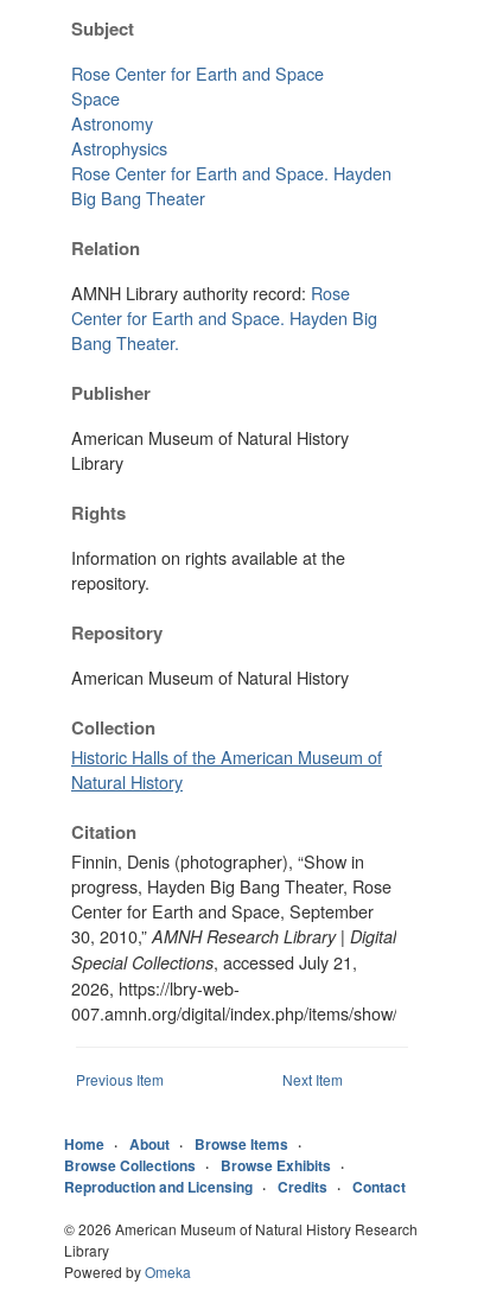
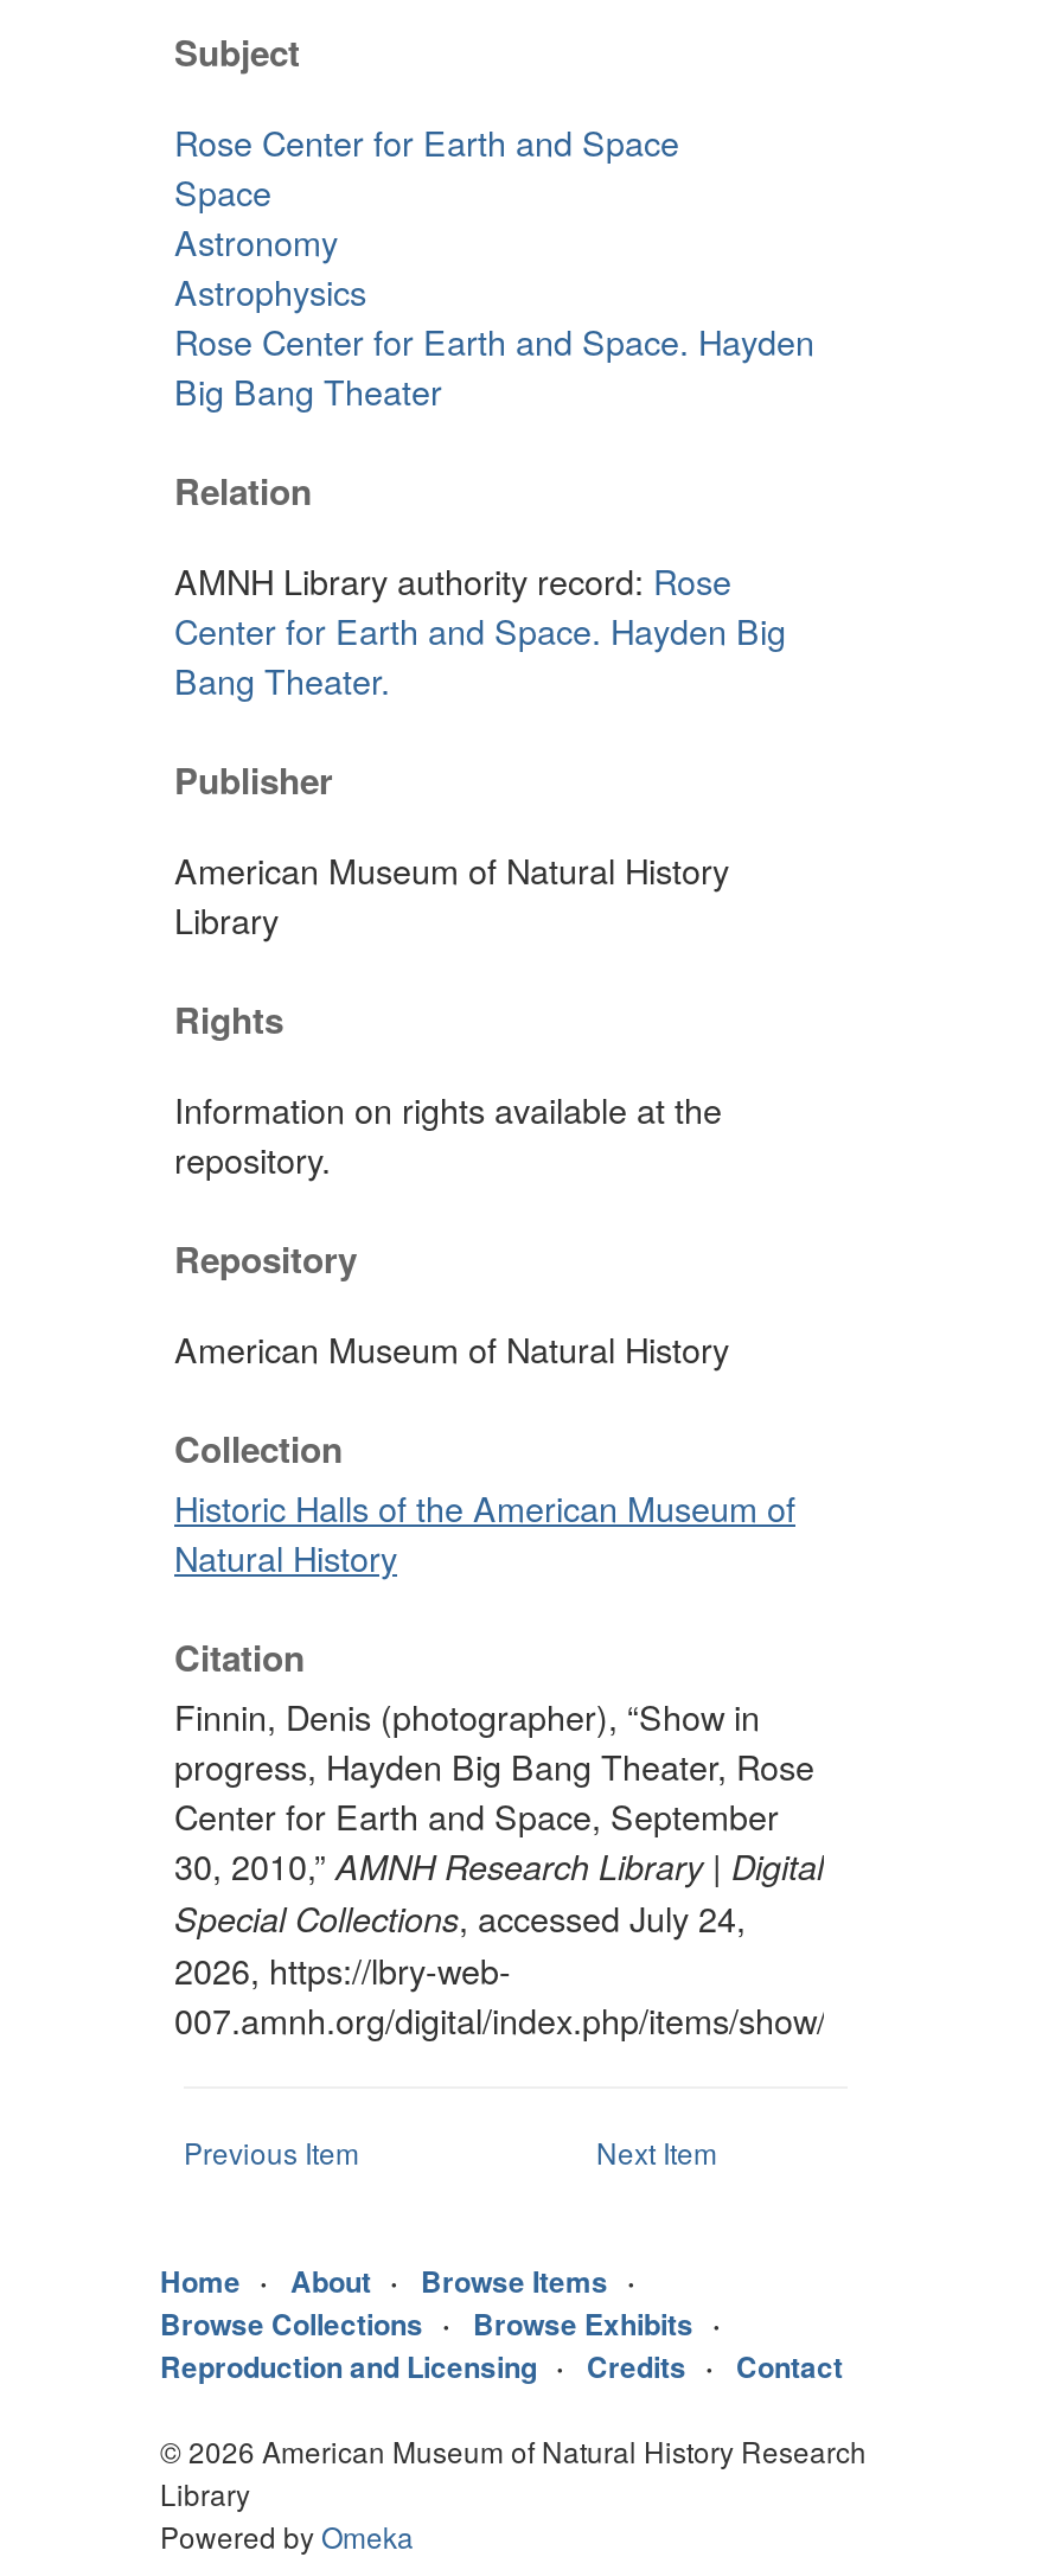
[71,949,357,974] Special Collections, accessed July 21, -> [174,1892,746,1942] Special Collections, accessed July 24,

